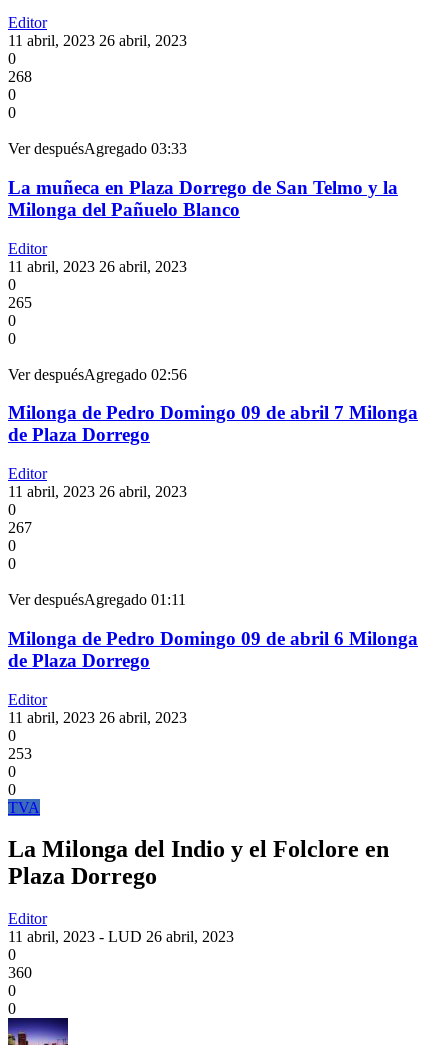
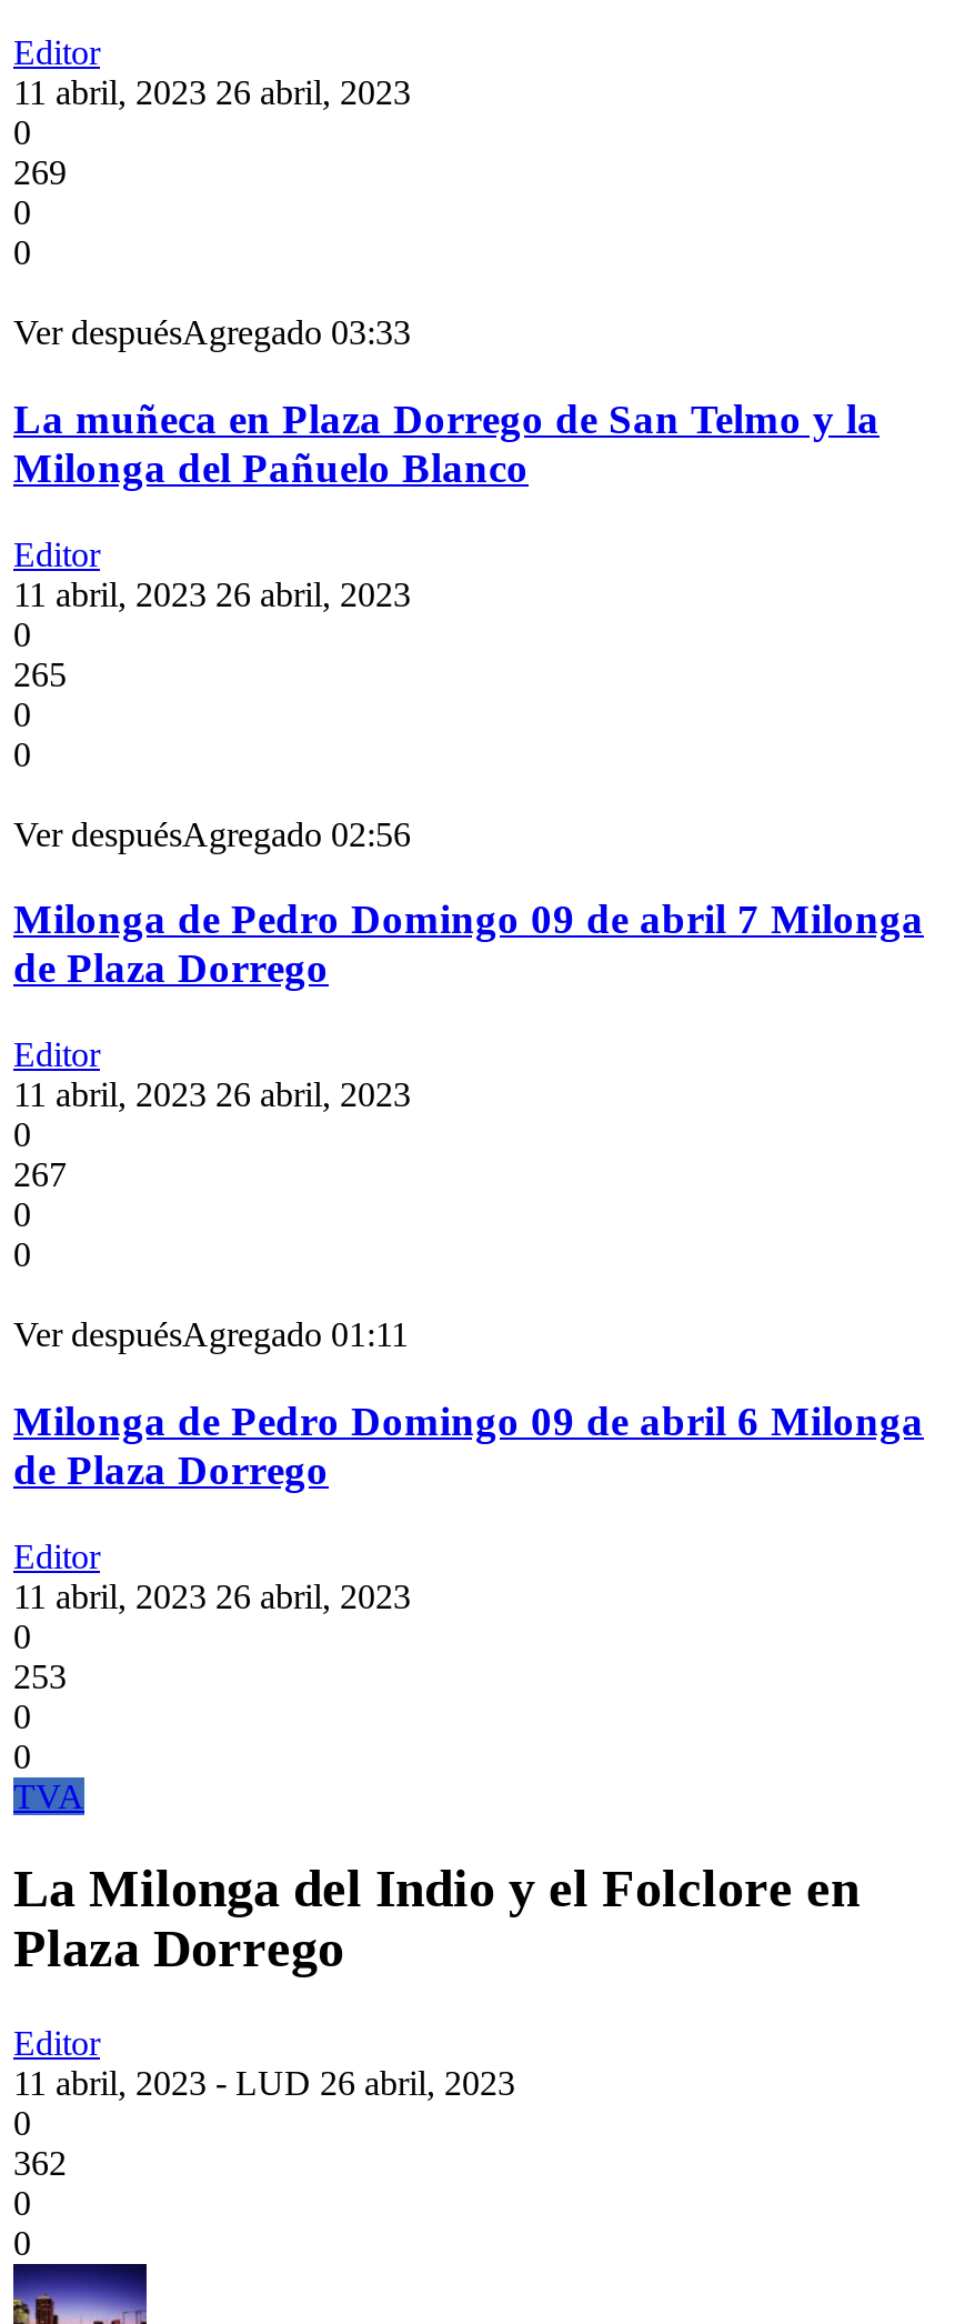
[8,68,32,85] 268 -> [13,154,67,192] 269
[8,964,32,981] 360 -> [13,2145,67,2183] 362

